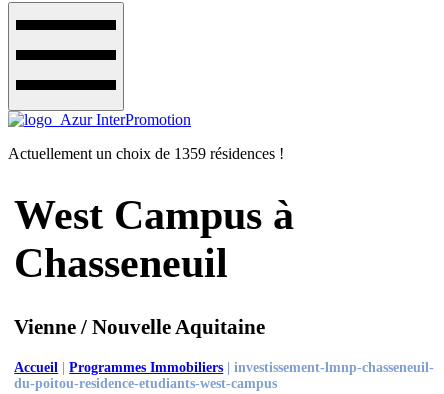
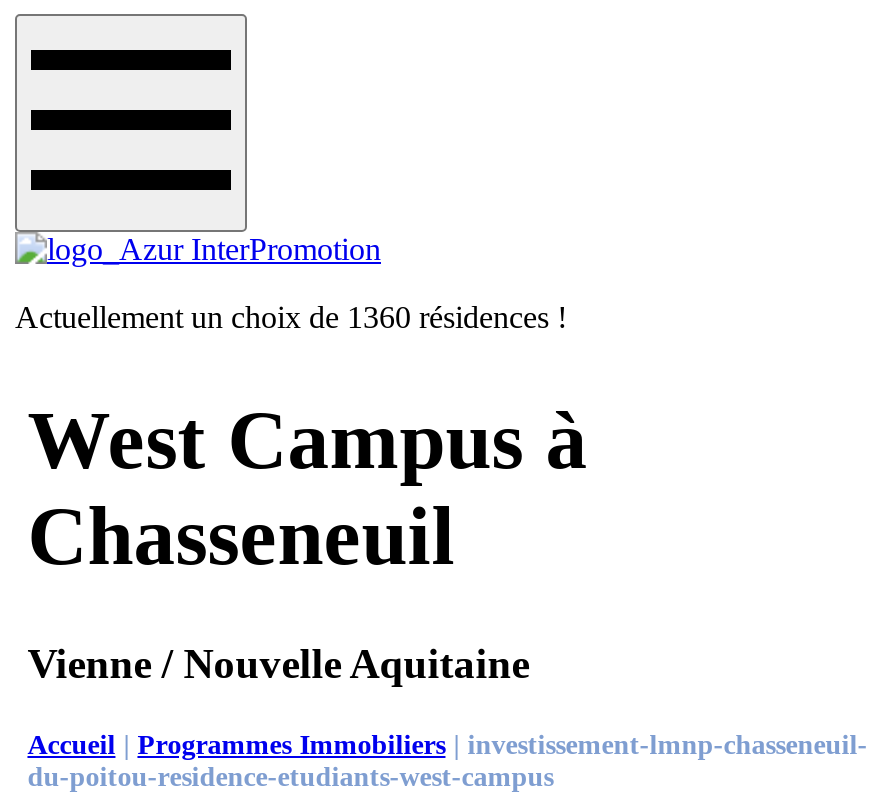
[8,145,284,162] Actuellement un choix de 1359 résidences ! -> [15,300,567,334] Actuellement un choix de 1360 résidences !

